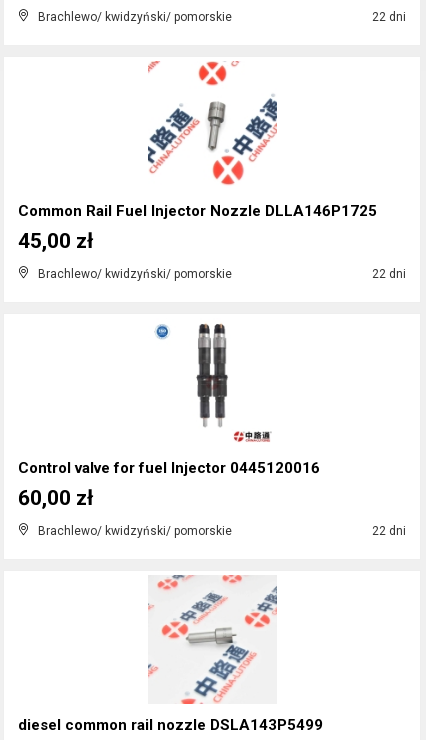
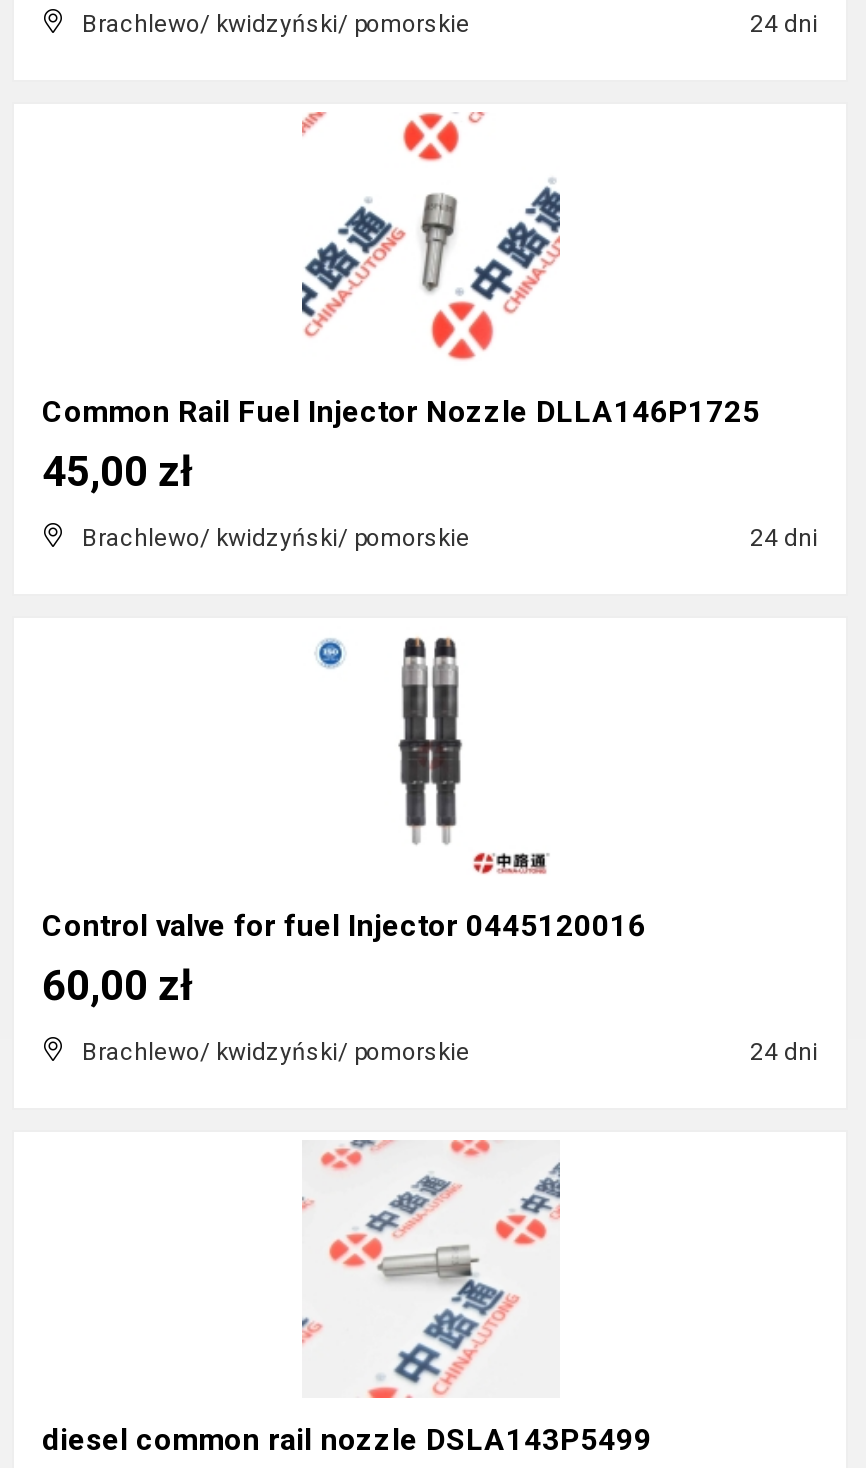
[369,10,406,24] 22 dni -> [744,10,818,38] 24 dni
[369,267,406,281] 22 dni -> [744,524,818,552] 24 dni
[369,524,406,538] 22 dni -> [744,1038,818,1066] 24 dni

